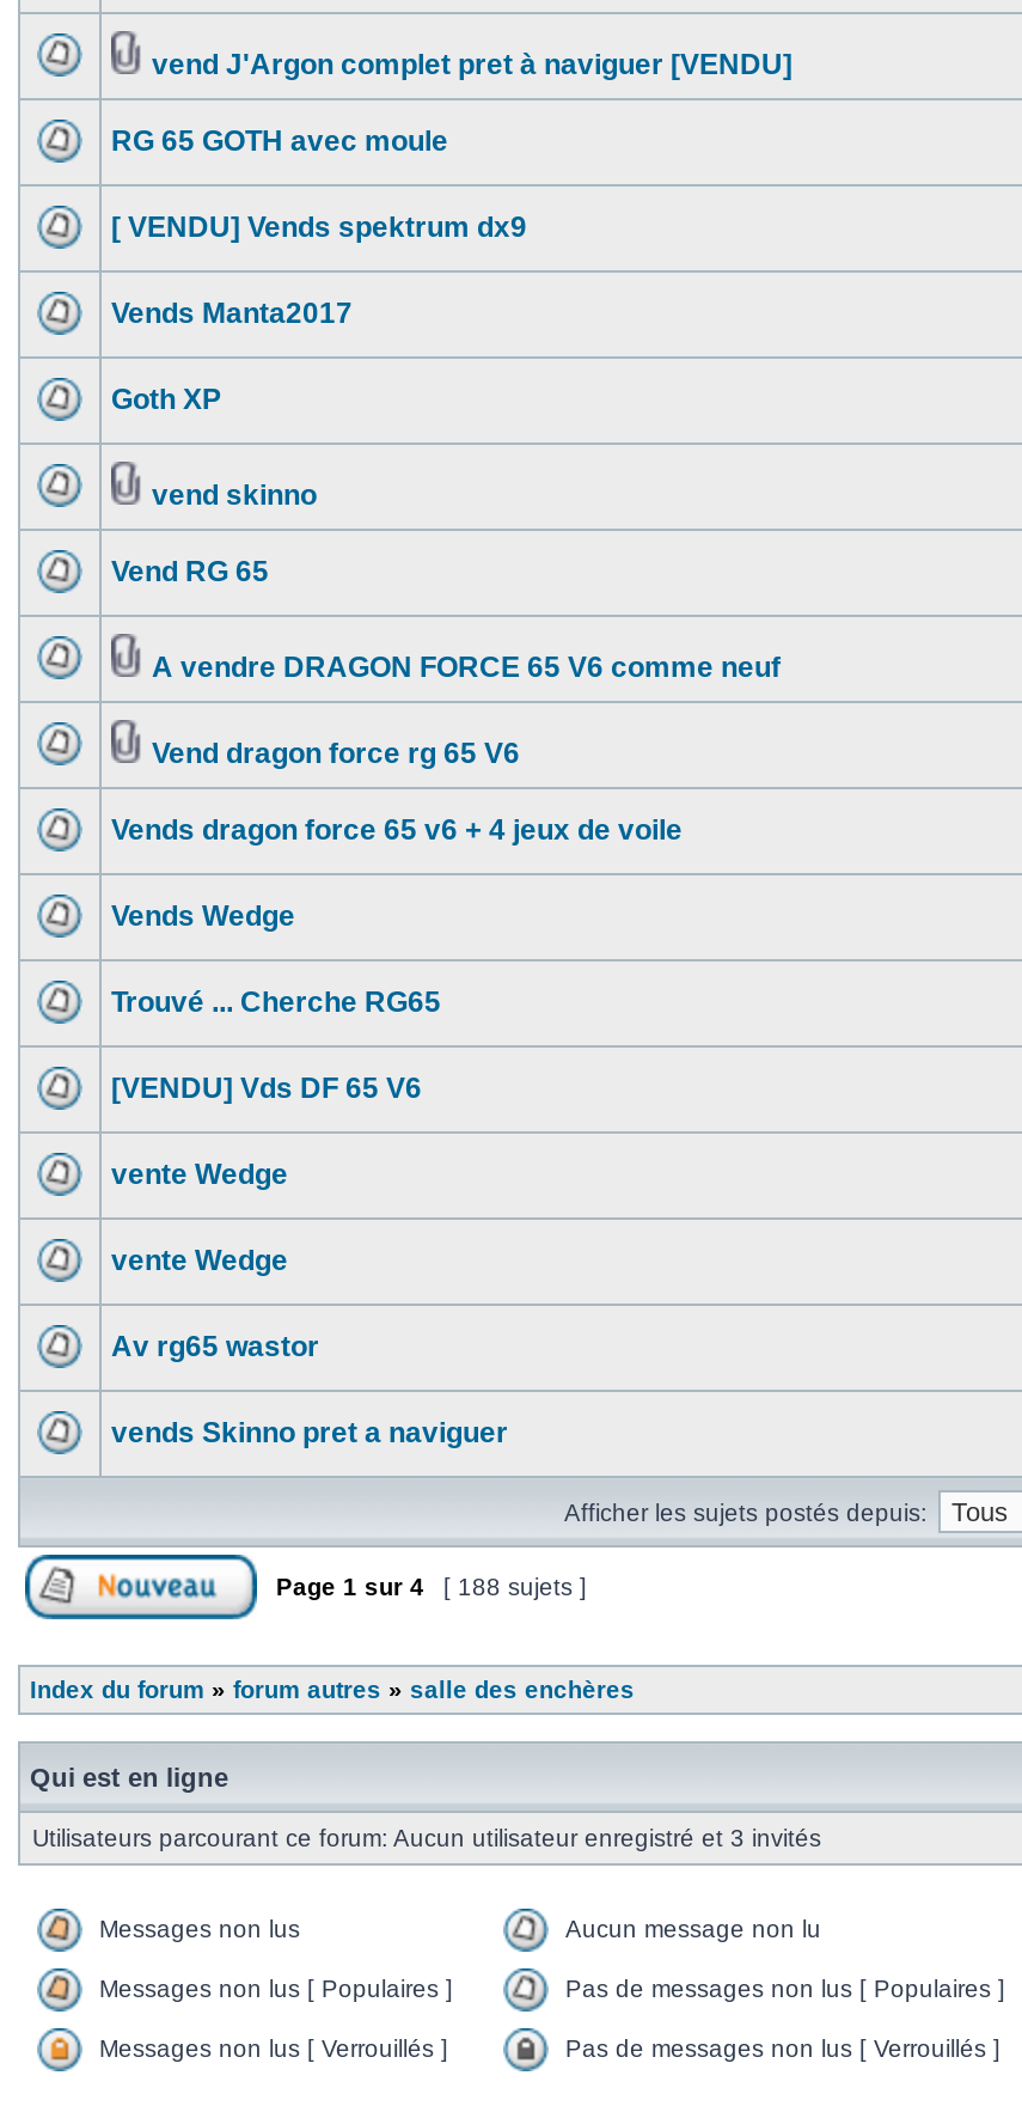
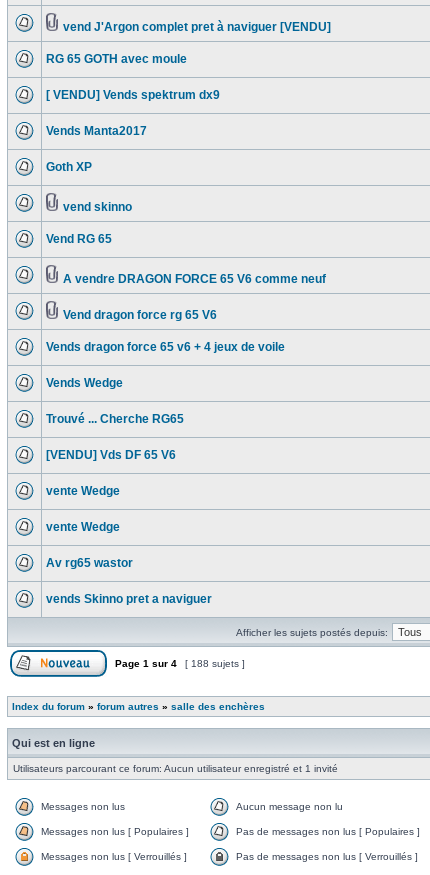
[32,1825,821,1851] Utilisateurs parcourant ce forum: Aucun utilisateur enregistré et 3 invités -> [13,763,338,774] Utilisateurs parcourant ce forum: Aucun utilisateur enregistré et 1 invité

